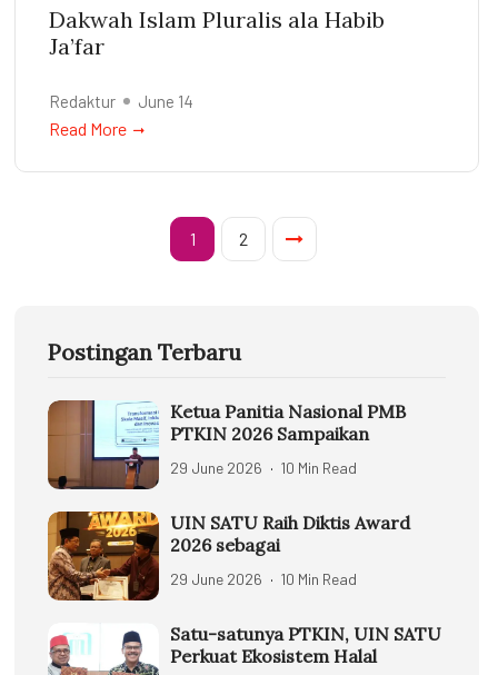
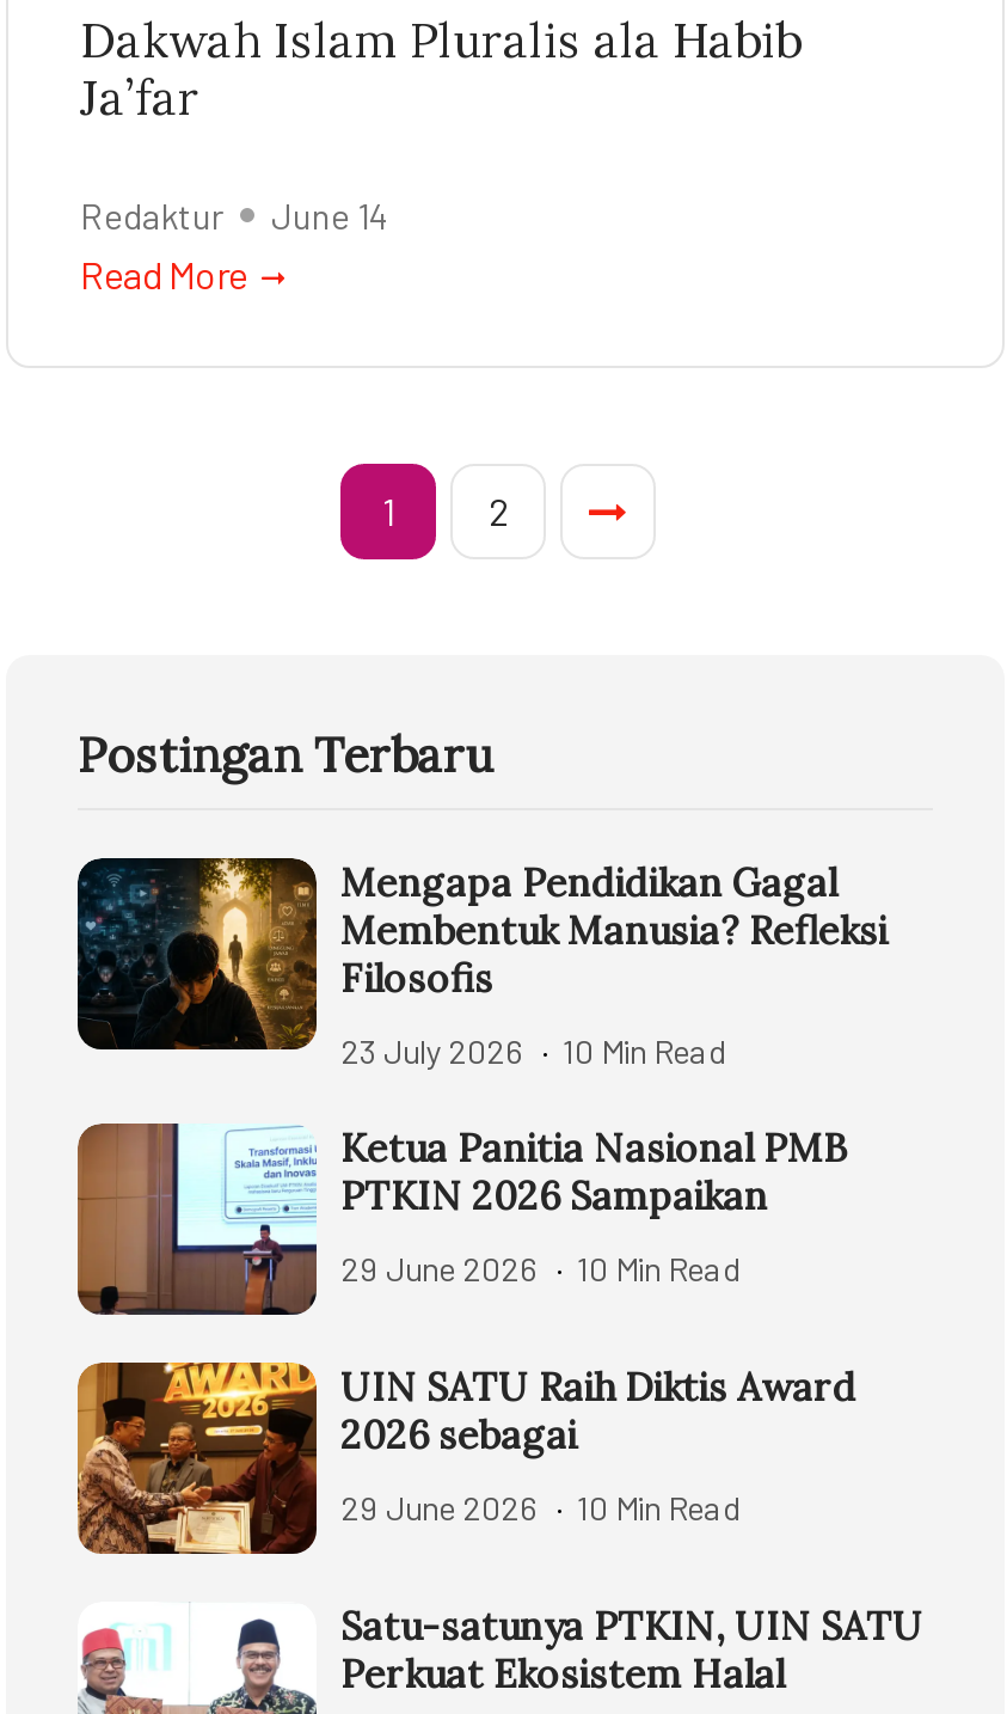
none -> [75,856,888,1072] [image] | Mengapa Pendidikan Gagal | Membentuk Manusia? Refleksi | Filosofis | 23 July 2026 | 10 Min Read

